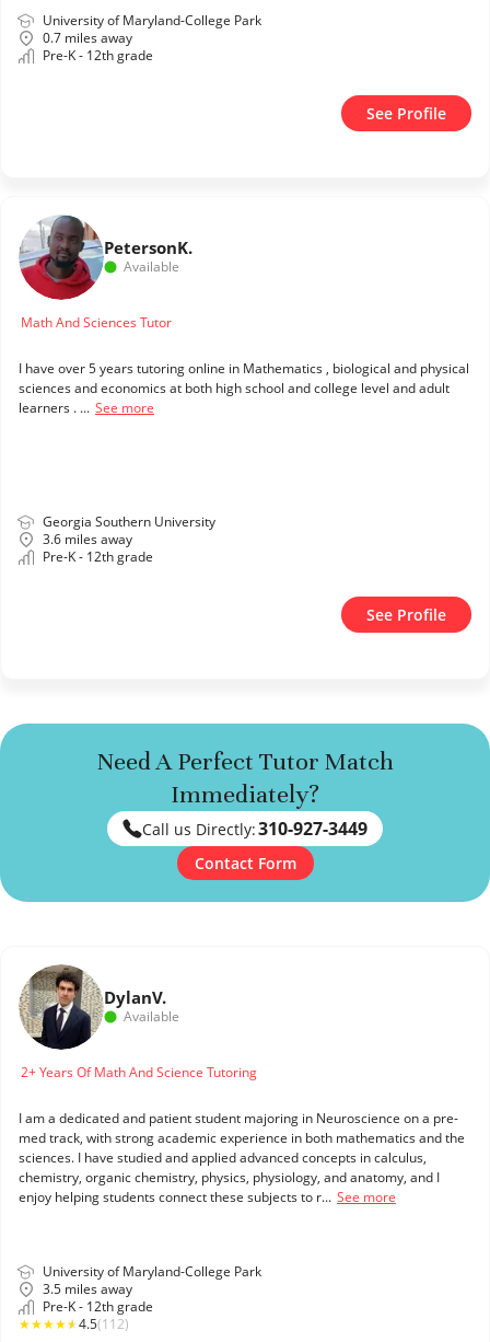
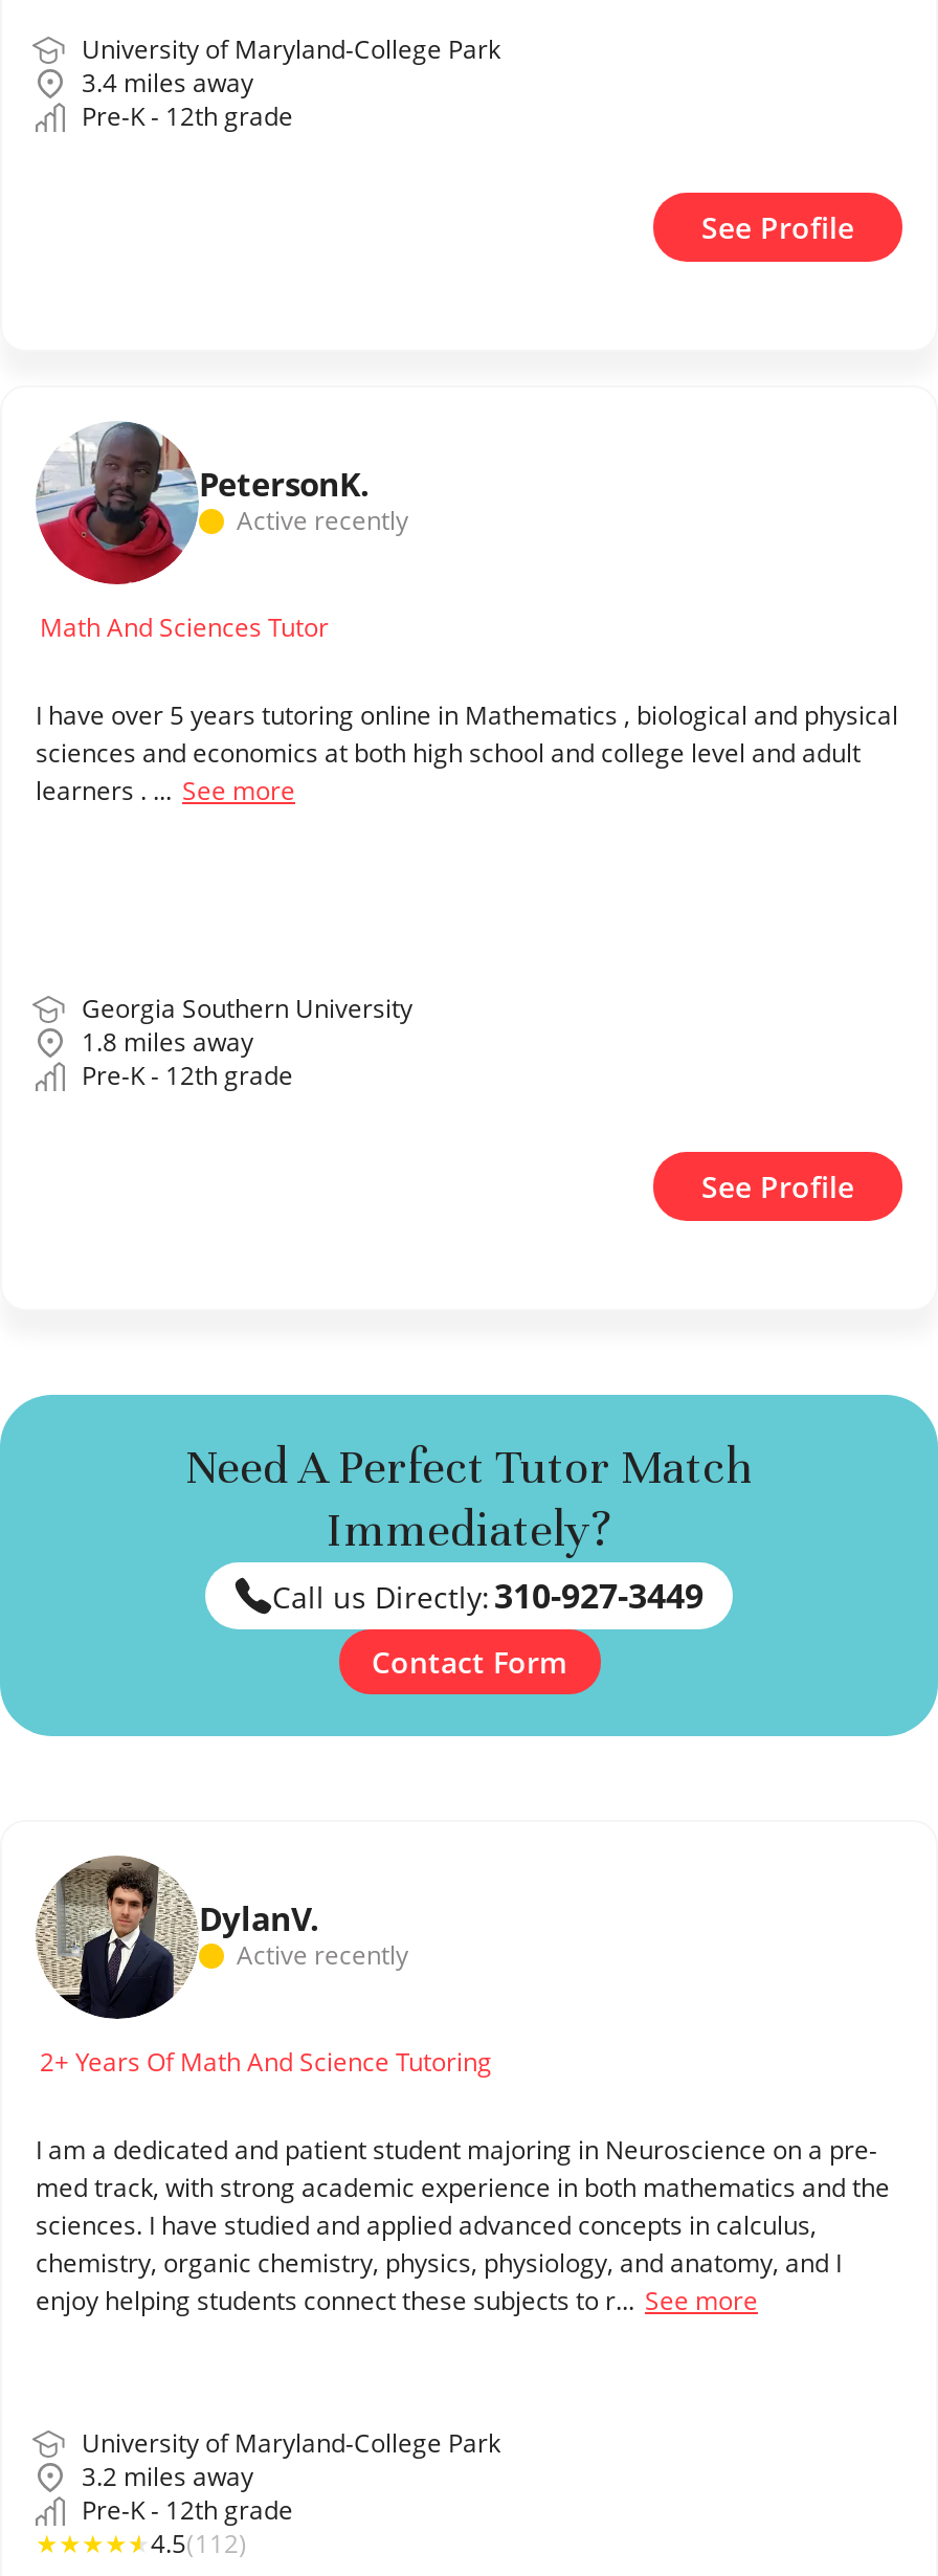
[43,28,132,47] 0.7 miles away -> [82,65,253,101] 3.4 miles away
[124,257,179,276] Available -> [237,503,408,538] Active recently
[43,530,132,548] 3.6 miles away -> [82,1024,253,1060] 1.8 miles away
[124,1007,179,1026] Available -> [237,1937,408,1973] Active recently
[43,1280,132,1298] 3.5 miles away -> [82,2459,253,2494] 3.2 miles away

